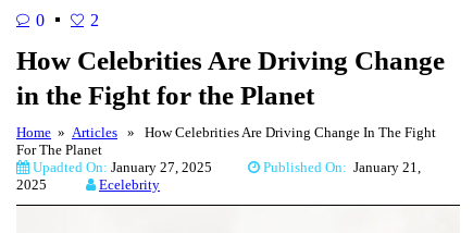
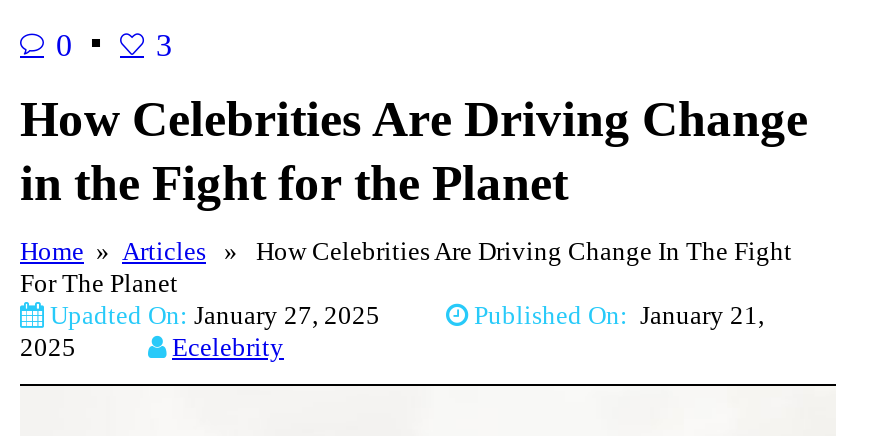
[90,11,99,29] 2 -> [156,28,172,62] 3

